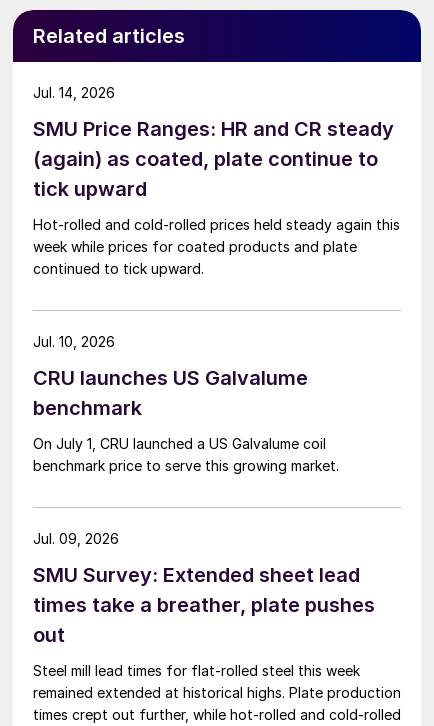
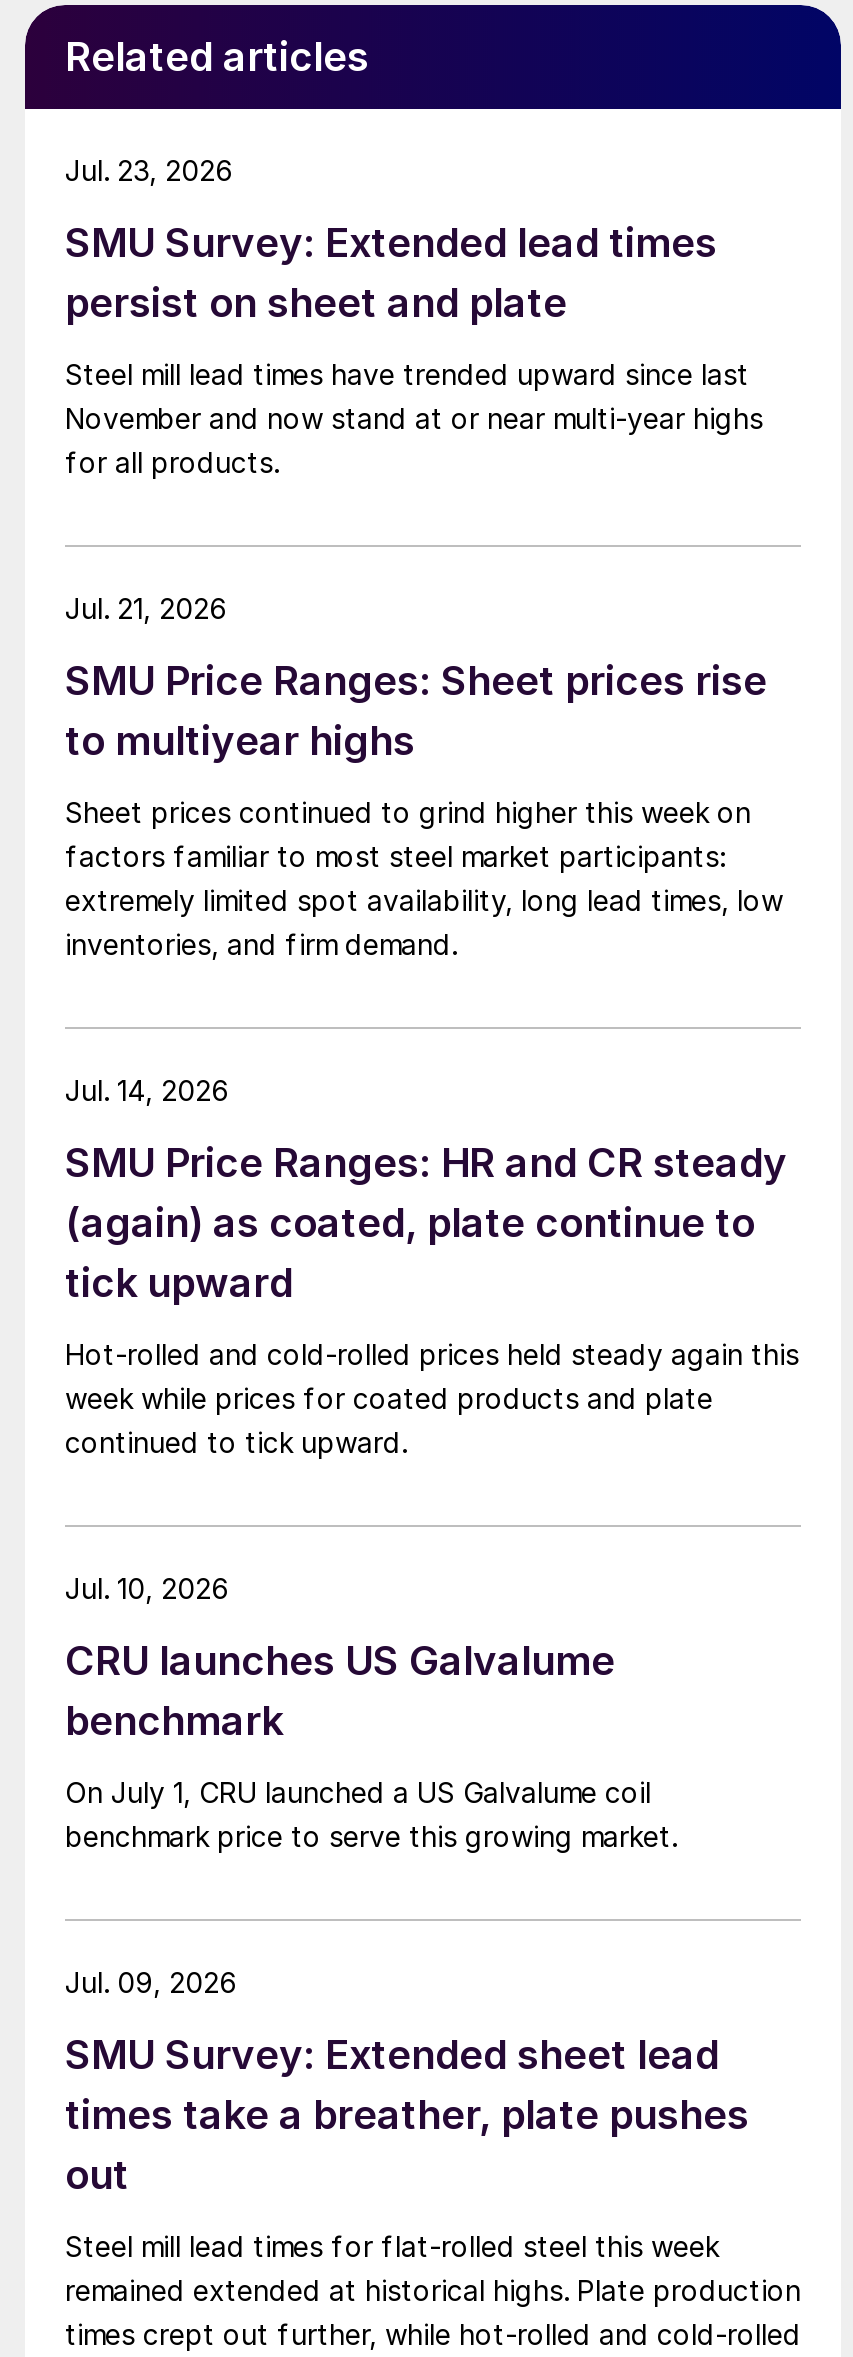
none -> [65,219,763,479] SMU Survey: Extended lead times | persist on sheet and plate | Steel mill lead times have trended upward since last | November and now stand at or near multi-year highs | for all products.
none -> [65,153,233,187] Jul. 23, 2026
none -> [65,657,783,961] SMU Price Ranges: Sheet prices rise | to multiyear highs | Sheet prices continued to grind higher this week on | factors familiar to most steel market participants: | extremely limited spot availability, long lead times, low | inventories, and firm demand.
none -> [65,591,227,625] Jul. 21, 2026

